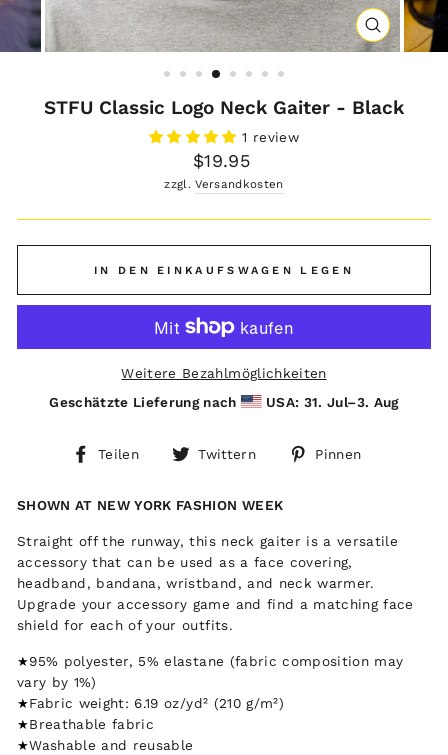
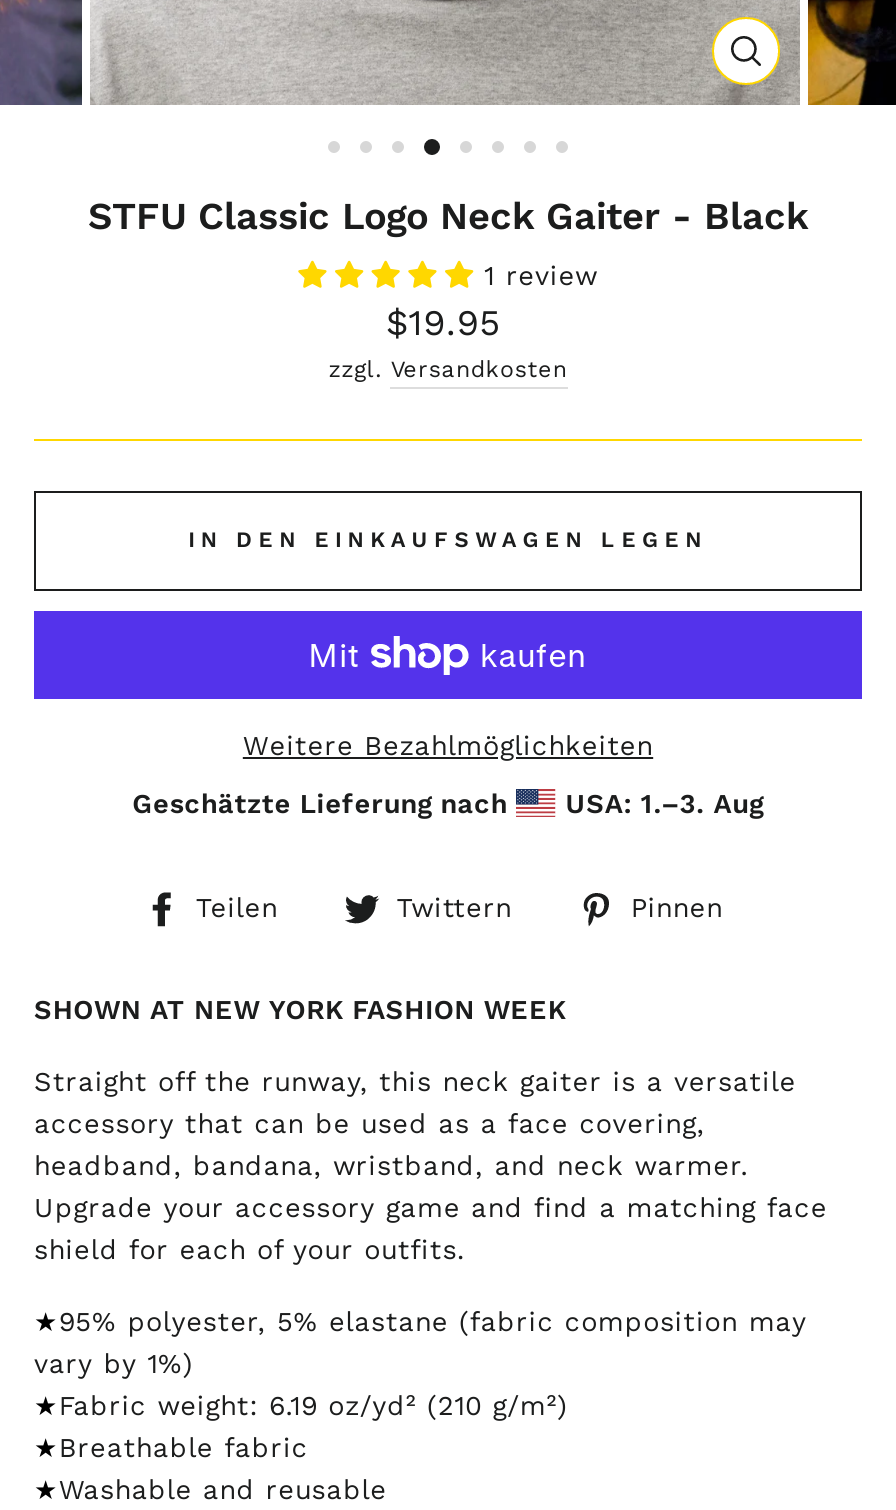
[49,394,399,410] Geschätzte Lieferung nach USA: 31. Jul–3. Aug -> [132,787,764,819] Geschätzte Lieferung nach USA: 1.–3. Aug

